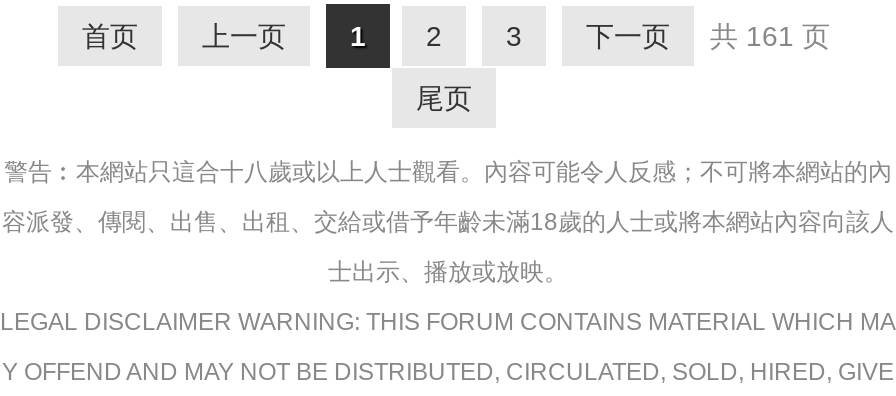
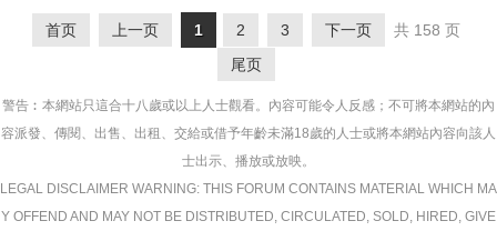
[82,20,838,52] 首页 上一页 1 2 3 下一页 共 161 页 -> [45,21,465,39] 首页 上一页 1 2 3 下一页 共 158 页

